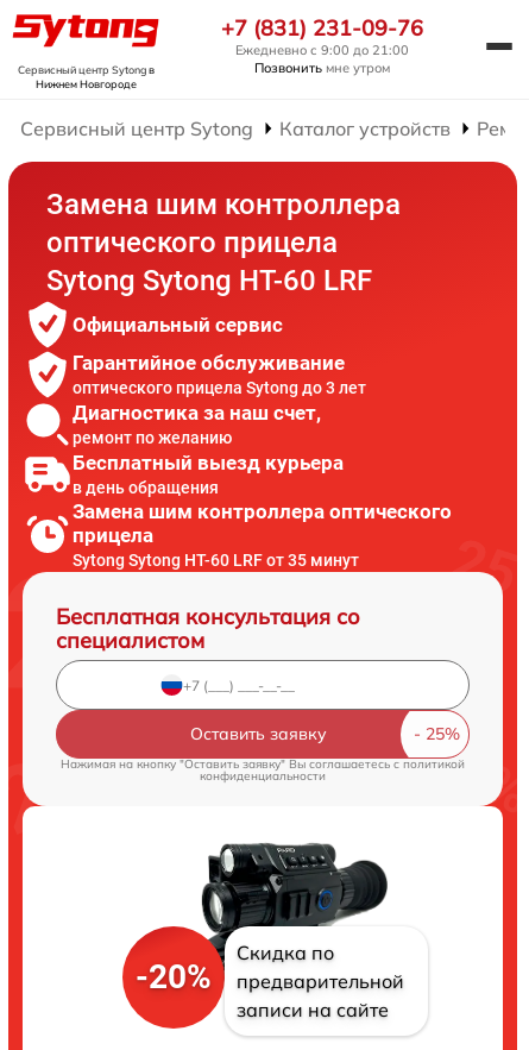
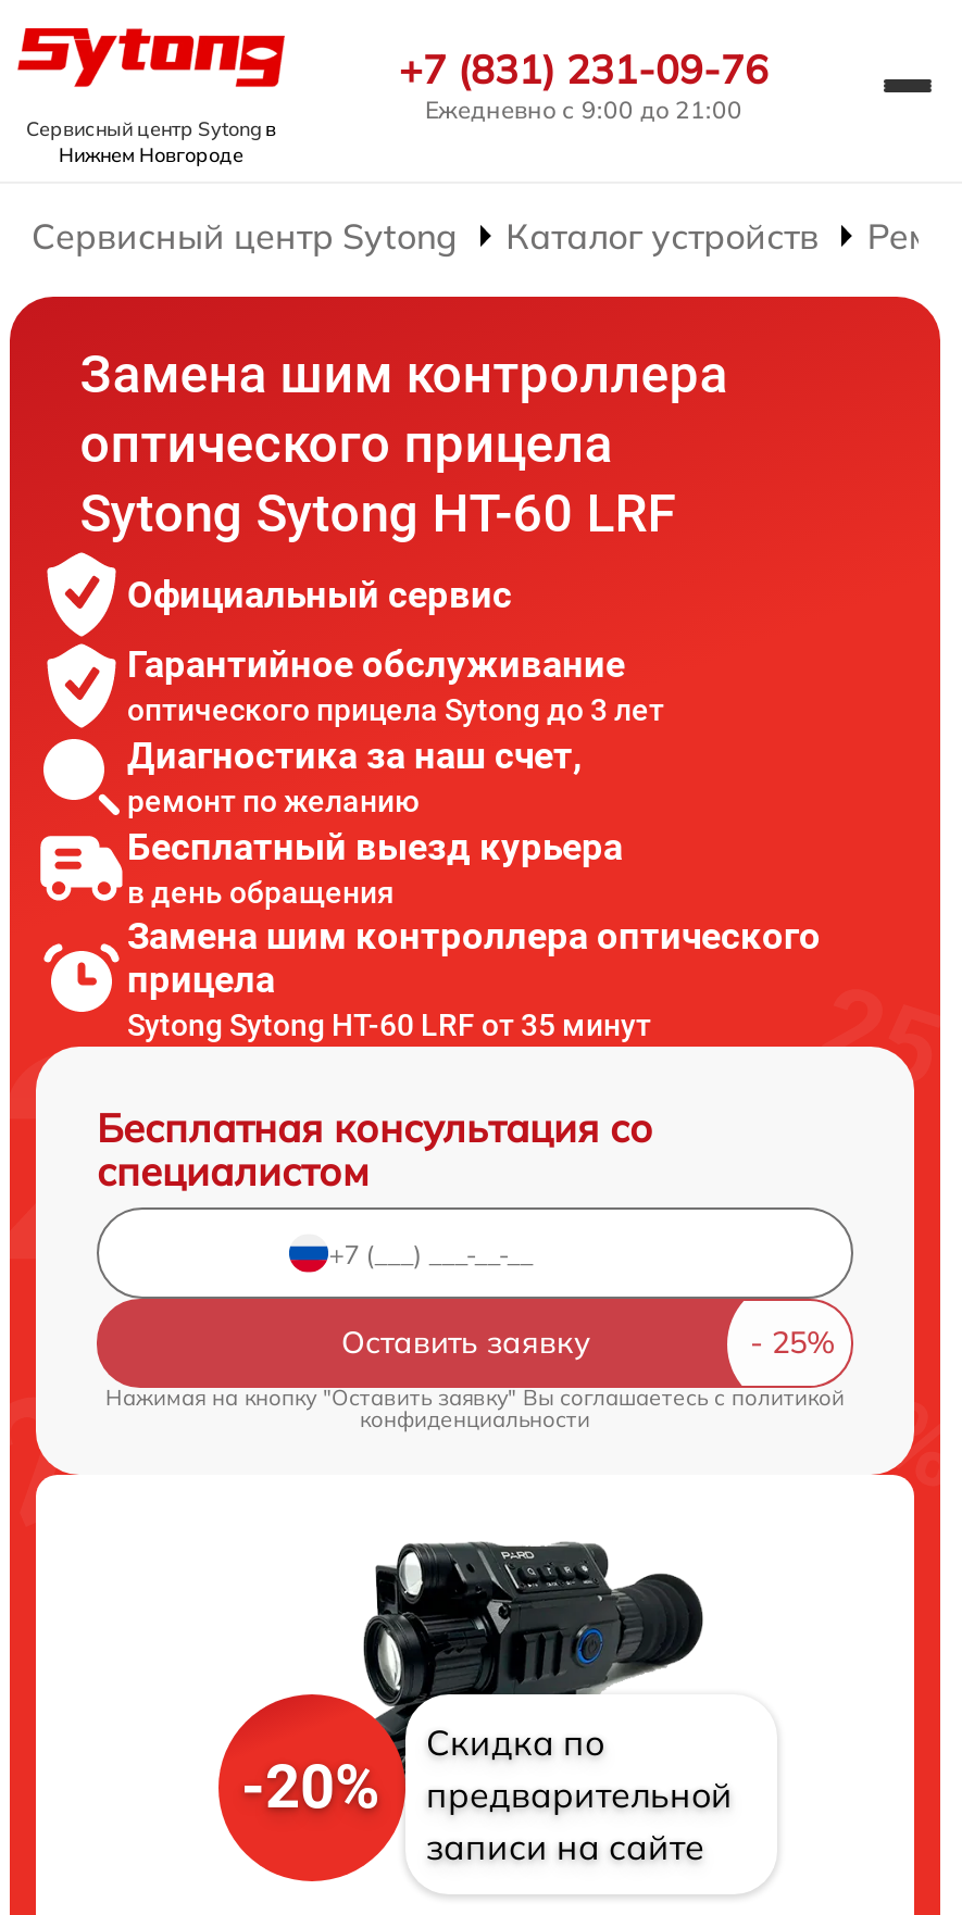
[254,59,390,76] Позвонить мне утром -> none

